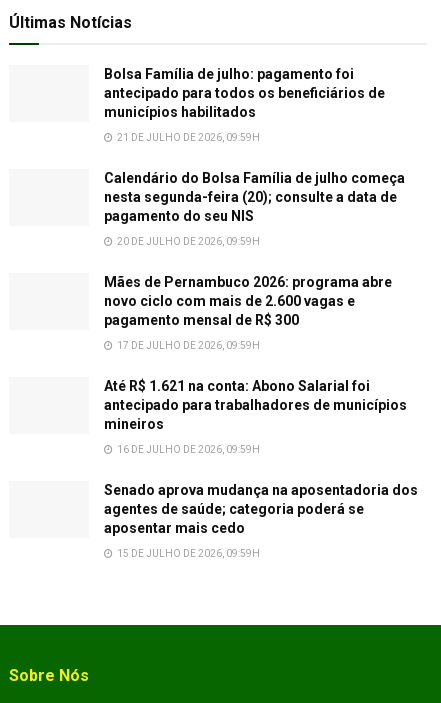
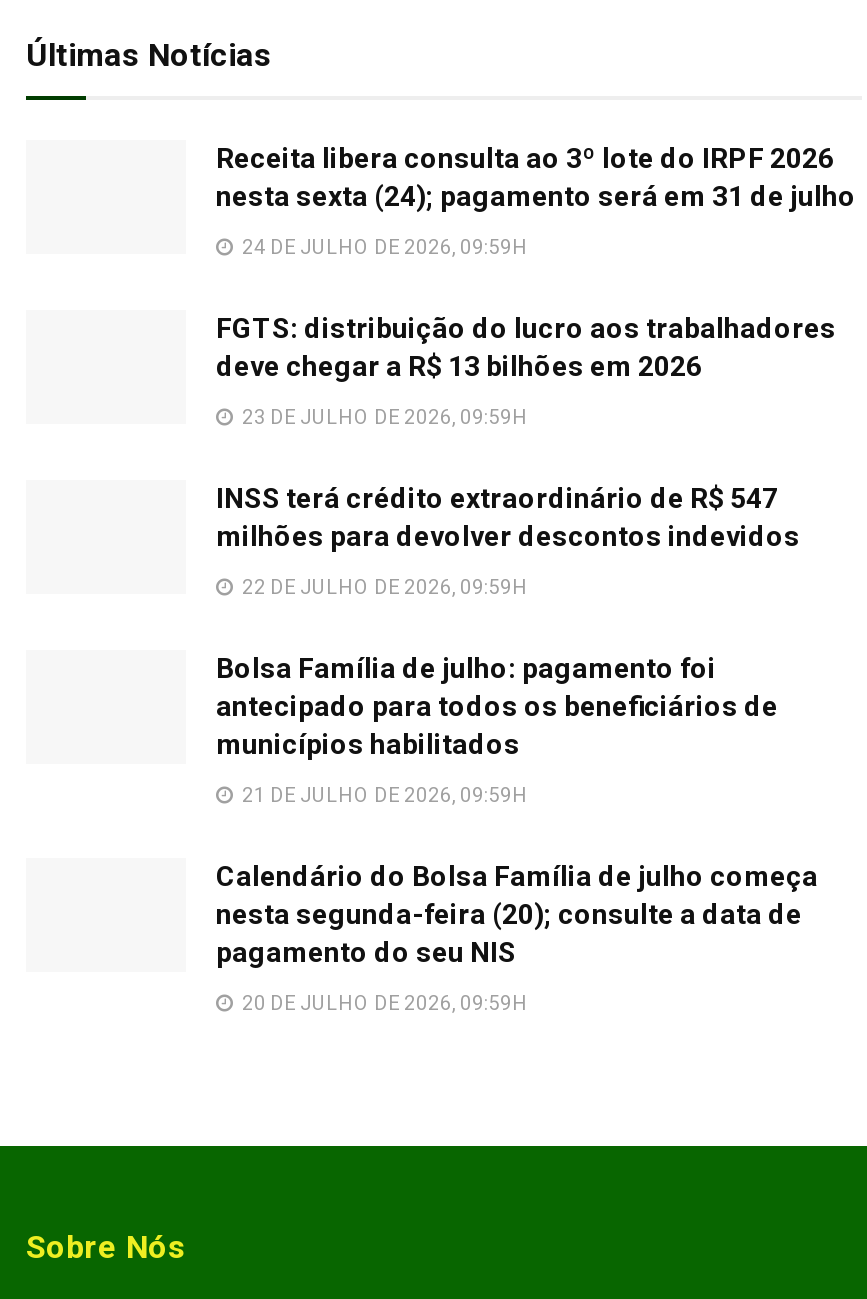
none -> [216,141,856,597] Receita libera consulta ao 3º lote do IRPF 2026 | nesta sexta (24); pagamento será em 31 de julho | 24 DE JULHO DE 2026, 09:59H | FGTS: distribuição do lucro aos trabalhadores | deve chegar a R$ 13 bilhões em 2026 | 23 DE JULHO DE 2026, 09:59H | INSS terá crédito extraordinário de R$ 547 | milhões para devolver descontos indevidos | 22 DE JULHO DE 2026, 09:59H
moved [104,65,405,246] -> [216,651,818,1013]: Bolsa Família de julho: pagamento foi | antecipado para todos os beneficiários de | municípios habilitados | 21 DE JULHO DE 2026, 09:59H | Calendário do Bolsa Família de julho começa | nesta segunda-feira (20); consulte a data de | pagamento do seu NIS | 20 DE JULHO DE 2026, 09:59H
[104,273,418,558] Mães de Pernambuco 2026: programa abre | novo ciclo com mais de 2.600 vagas e | pagamento mensal de R$ 300 | 17 DE JULHO DE 2026, 09:59H | Até R$ 1.621 na conta: Abono Salarial foi | antecipado para trabalhadores de municípios | mineiros | 16 DE JULHO DE 2026, 09:59H | Senado aprova mudança na aposentadoria dos | agentes de saúde; categoria poderá se | aposentar mais cedo | 15 DE JULHO DE 2026, 09:59H -> none

